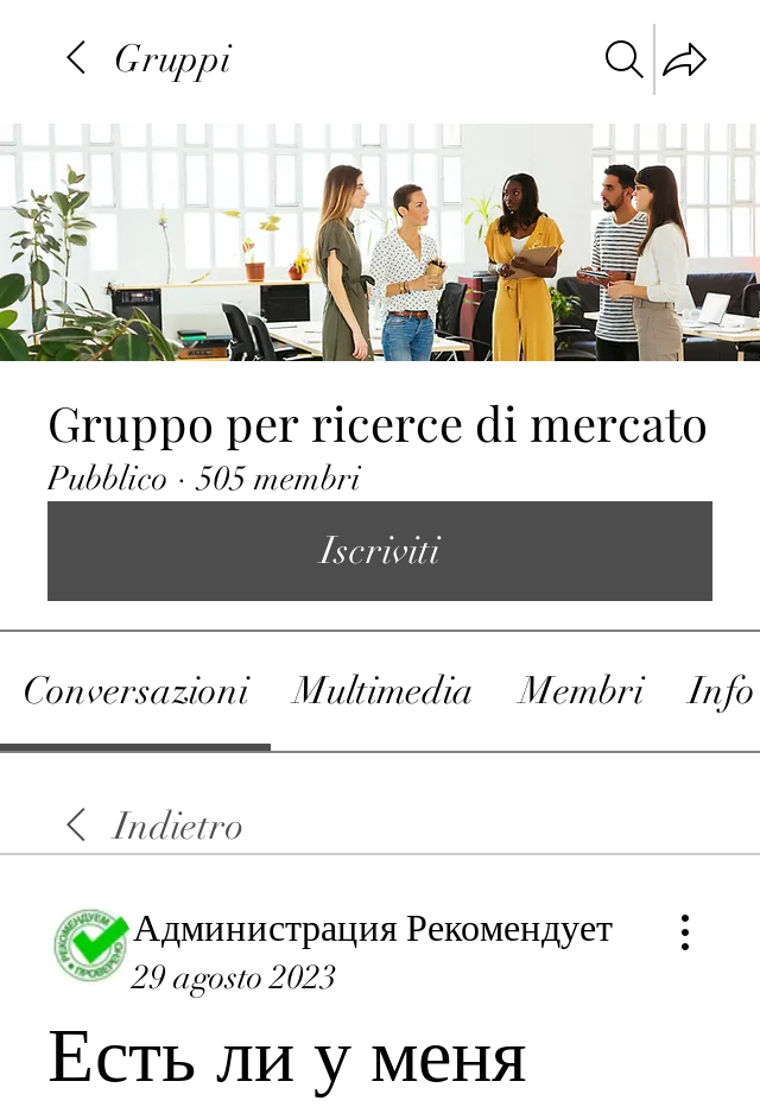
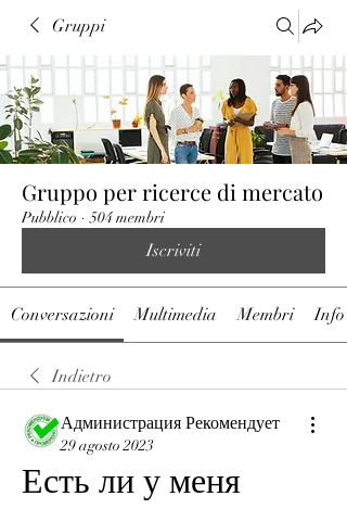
[47,459,361,499] Pubblico · 505 membri -> [22,208,165,227] Pubblico · 504 membri

